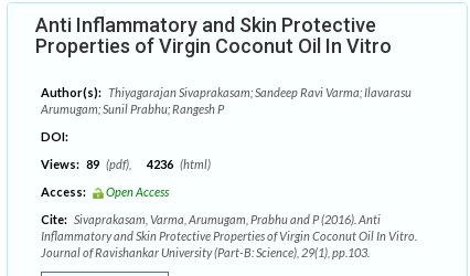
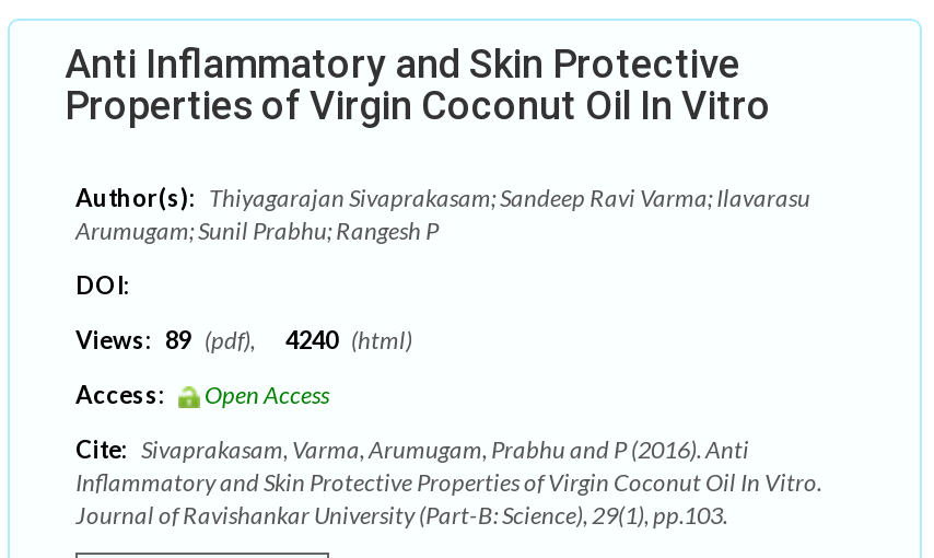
[41,157,211,171] Views: 89 (pdf), 4236 (html) -> [75,325,412,353] Views: 89 (pdf), 4240 (html)

